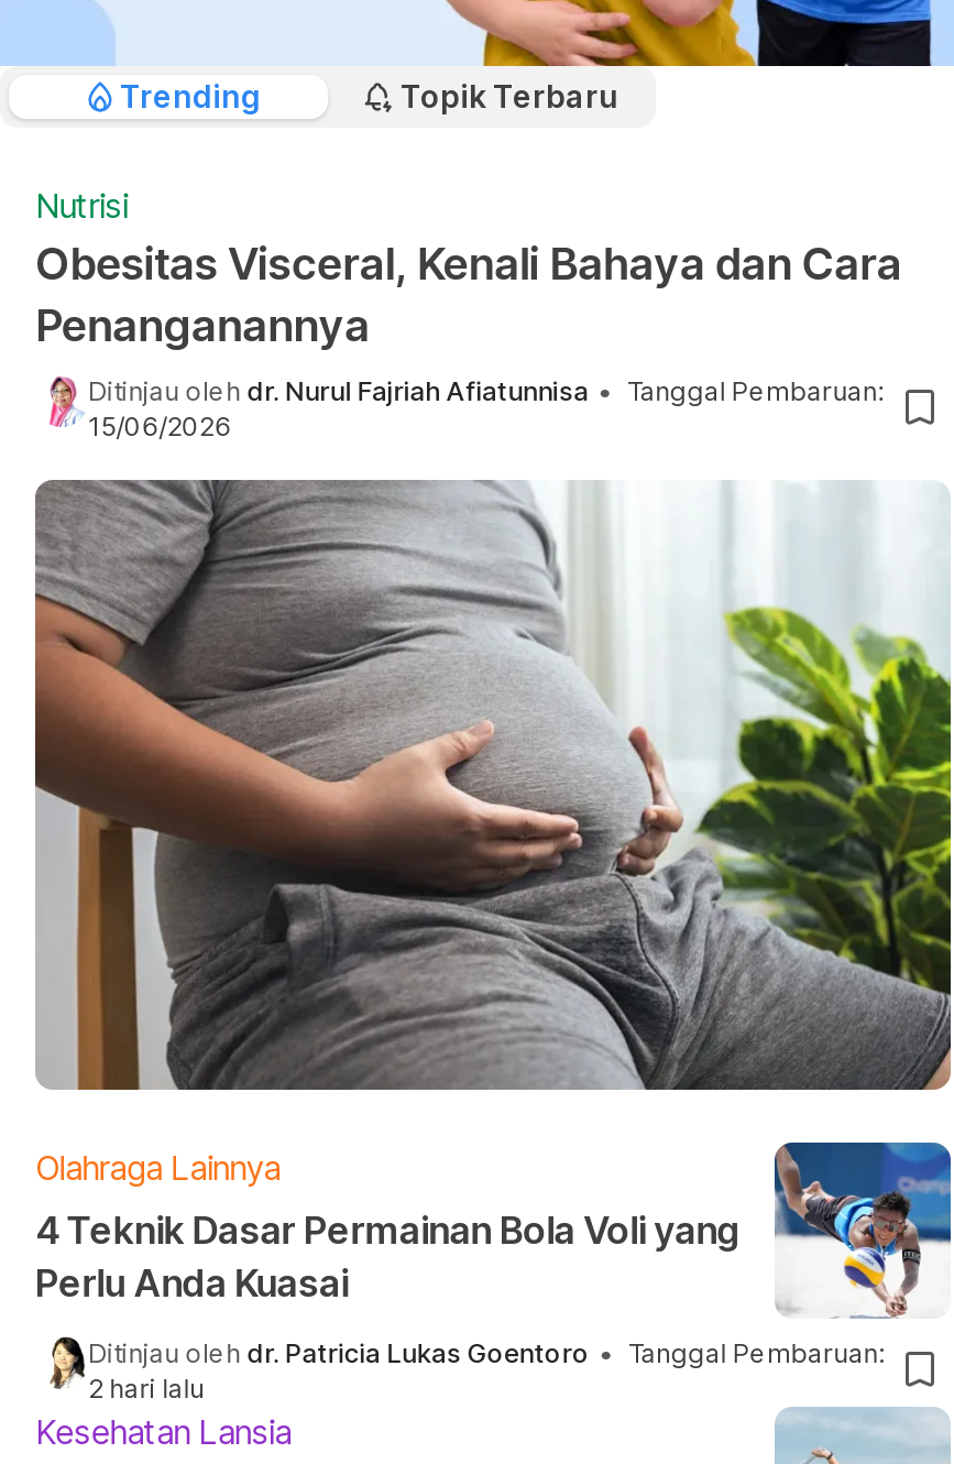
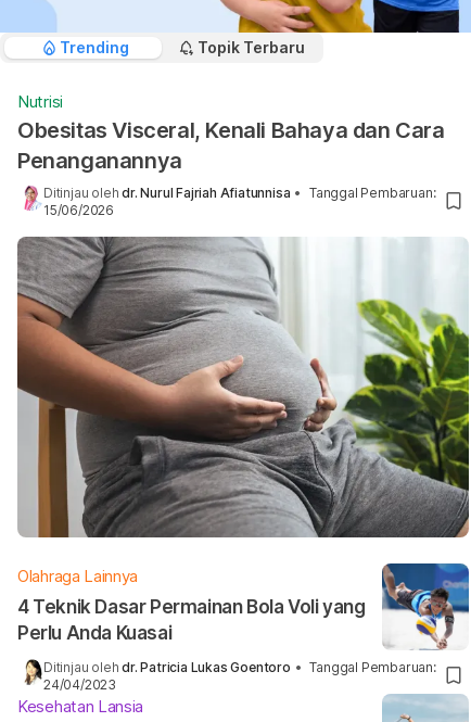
[88,1372,204,1405] 2 hari lalu -> [43,677,116,693] 24/04/2023

